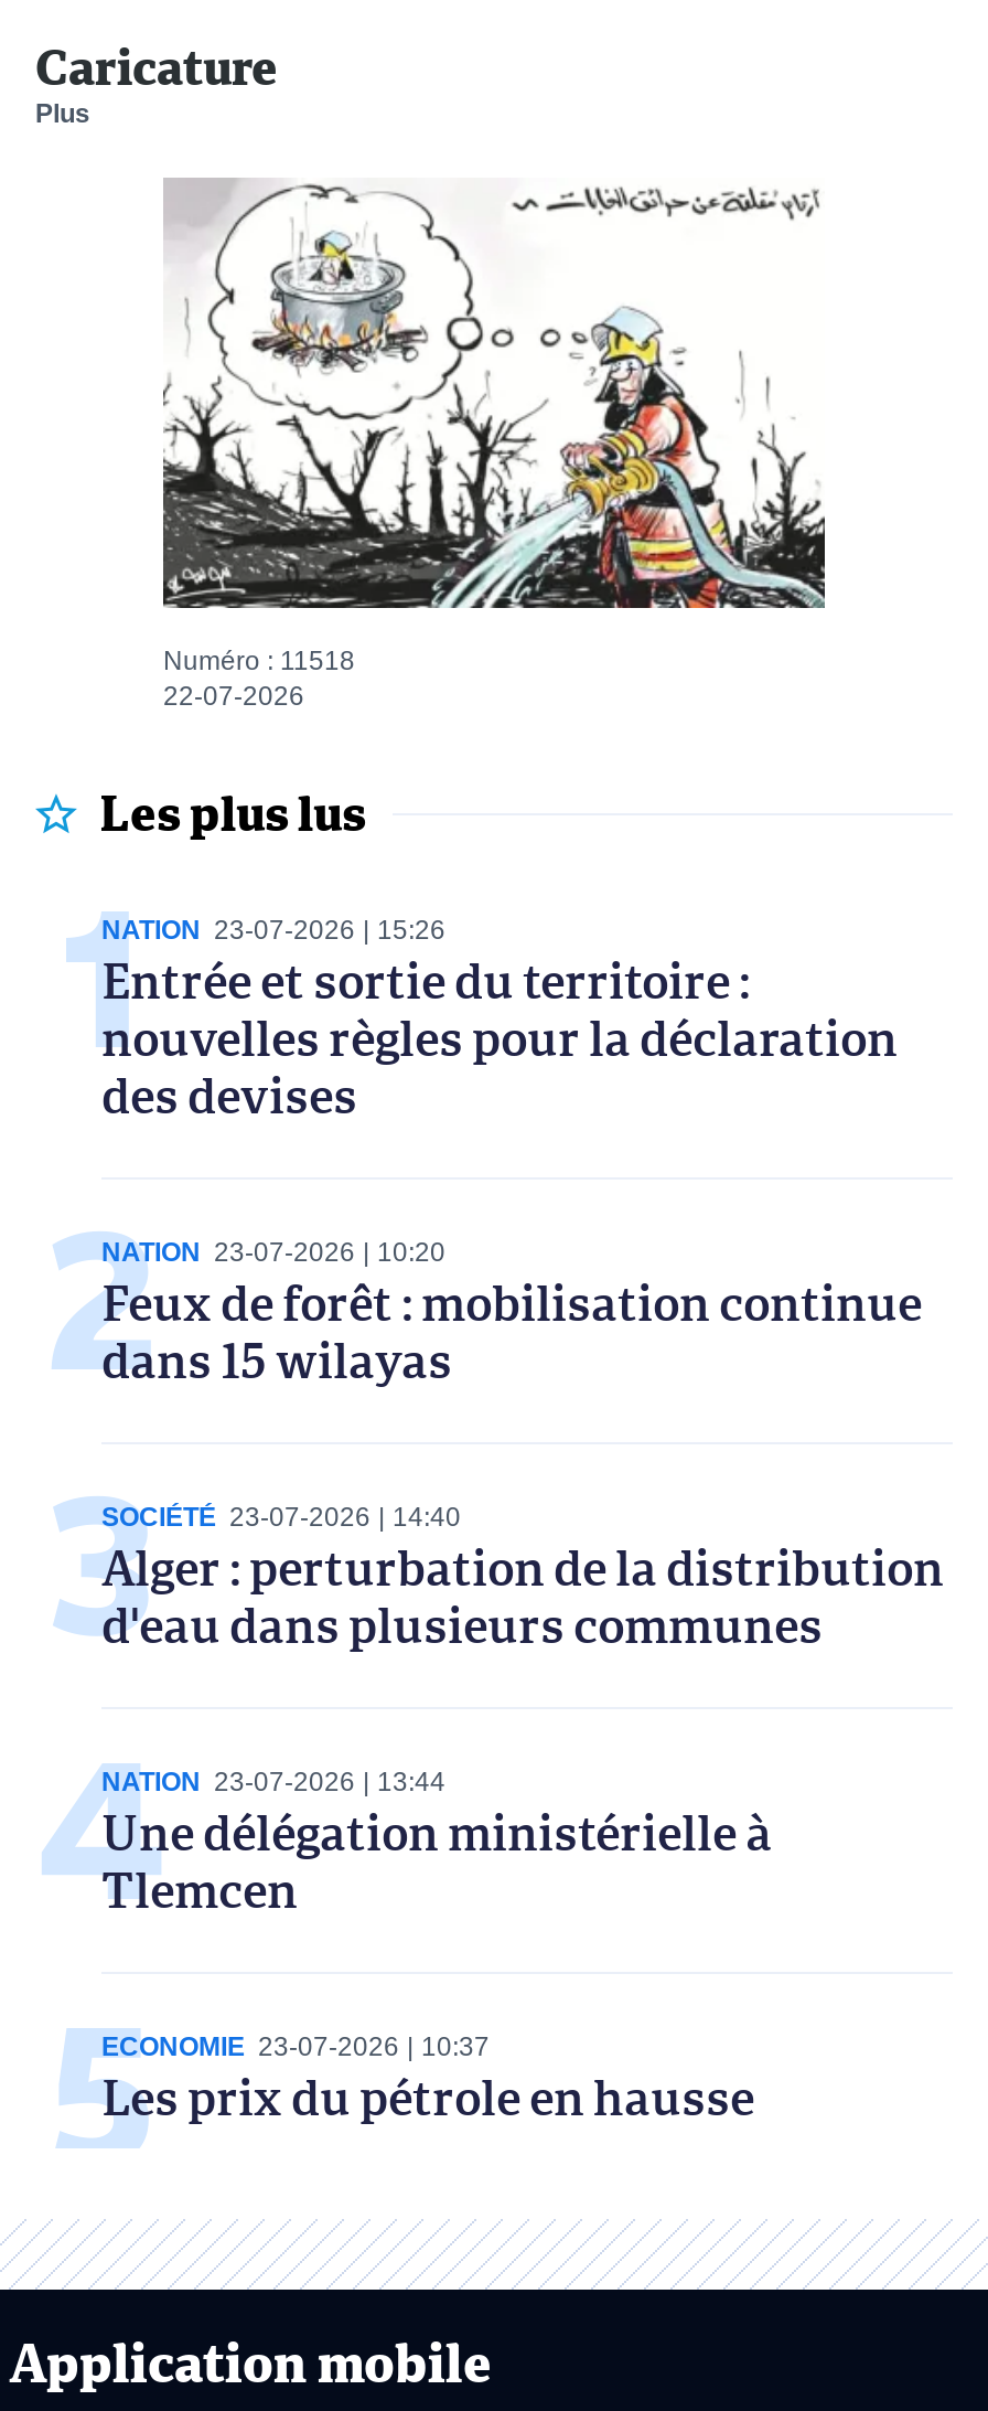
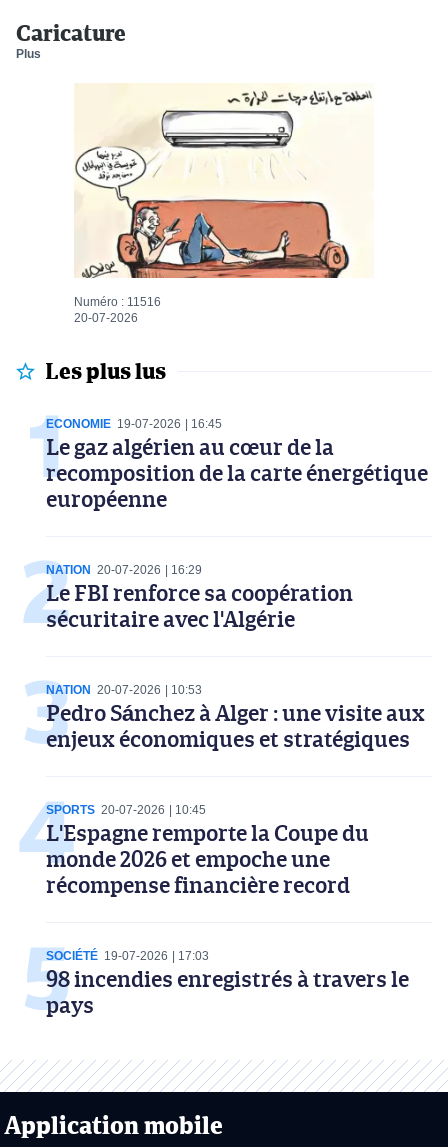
[161,178,827,675] [image] | Numéro : 11518 -> [74,84,374,308] [image] | Numéro : 11516
[163,680,304,711] 22-07-2026 -> [74,310,138,324] 20-07-2026
[101,914,898,1128] NATION 23-07-2026 | 15:26 | Entrée et sortie du territoire : | nouvelles règles pour la déclaration | des devises -> [46,416,428,513] ECONOMIE 19-07-2026 | 16:45 | Le gaz algérien au cœur de la | recomposition de la carte énergétique | européenne
[101,1236,922,1393] NATION 23-07-2026 | 10:20 | Feux de forêt : mobilisation continue | dans 15 wilayas -> [46,563,353,634] NATION 20-07-2026 | 16:29 | Le FBI renforce sa coopération | sécuritaire avec l'Algérie
[101,1501,944,1658] SOCIÉTÉ 23-07-2026 | 14:40 | Alger : perturbation de la distribution | d'eau dans plusieurs communes -> [46,683,425,754] NATION 20-07-2026 | 10:53 | Pedro Sánchez à Alger : une visite aux | enjeux économiques et stratégiques
[101,1766,772,1923] NATION 23-07-2026 | 13:44 | Une délégation ministérielle à | Tlemcen -> [46,803,369,900] SPORTS 20-07-2026 | 10:45 | L'Espagne remporte la Coupe du | monde 2026 et empoche une | récompense financière record
[101,2031,754,2131] ECONOMIE 23-07-2026 | 10:37 | Les prix du pétrole en hausse -> [46,949,409,1020] SOCIÉTÉ 19-07-2026 | 17:03 | 98 incendies enregistrés à travers le | pays

